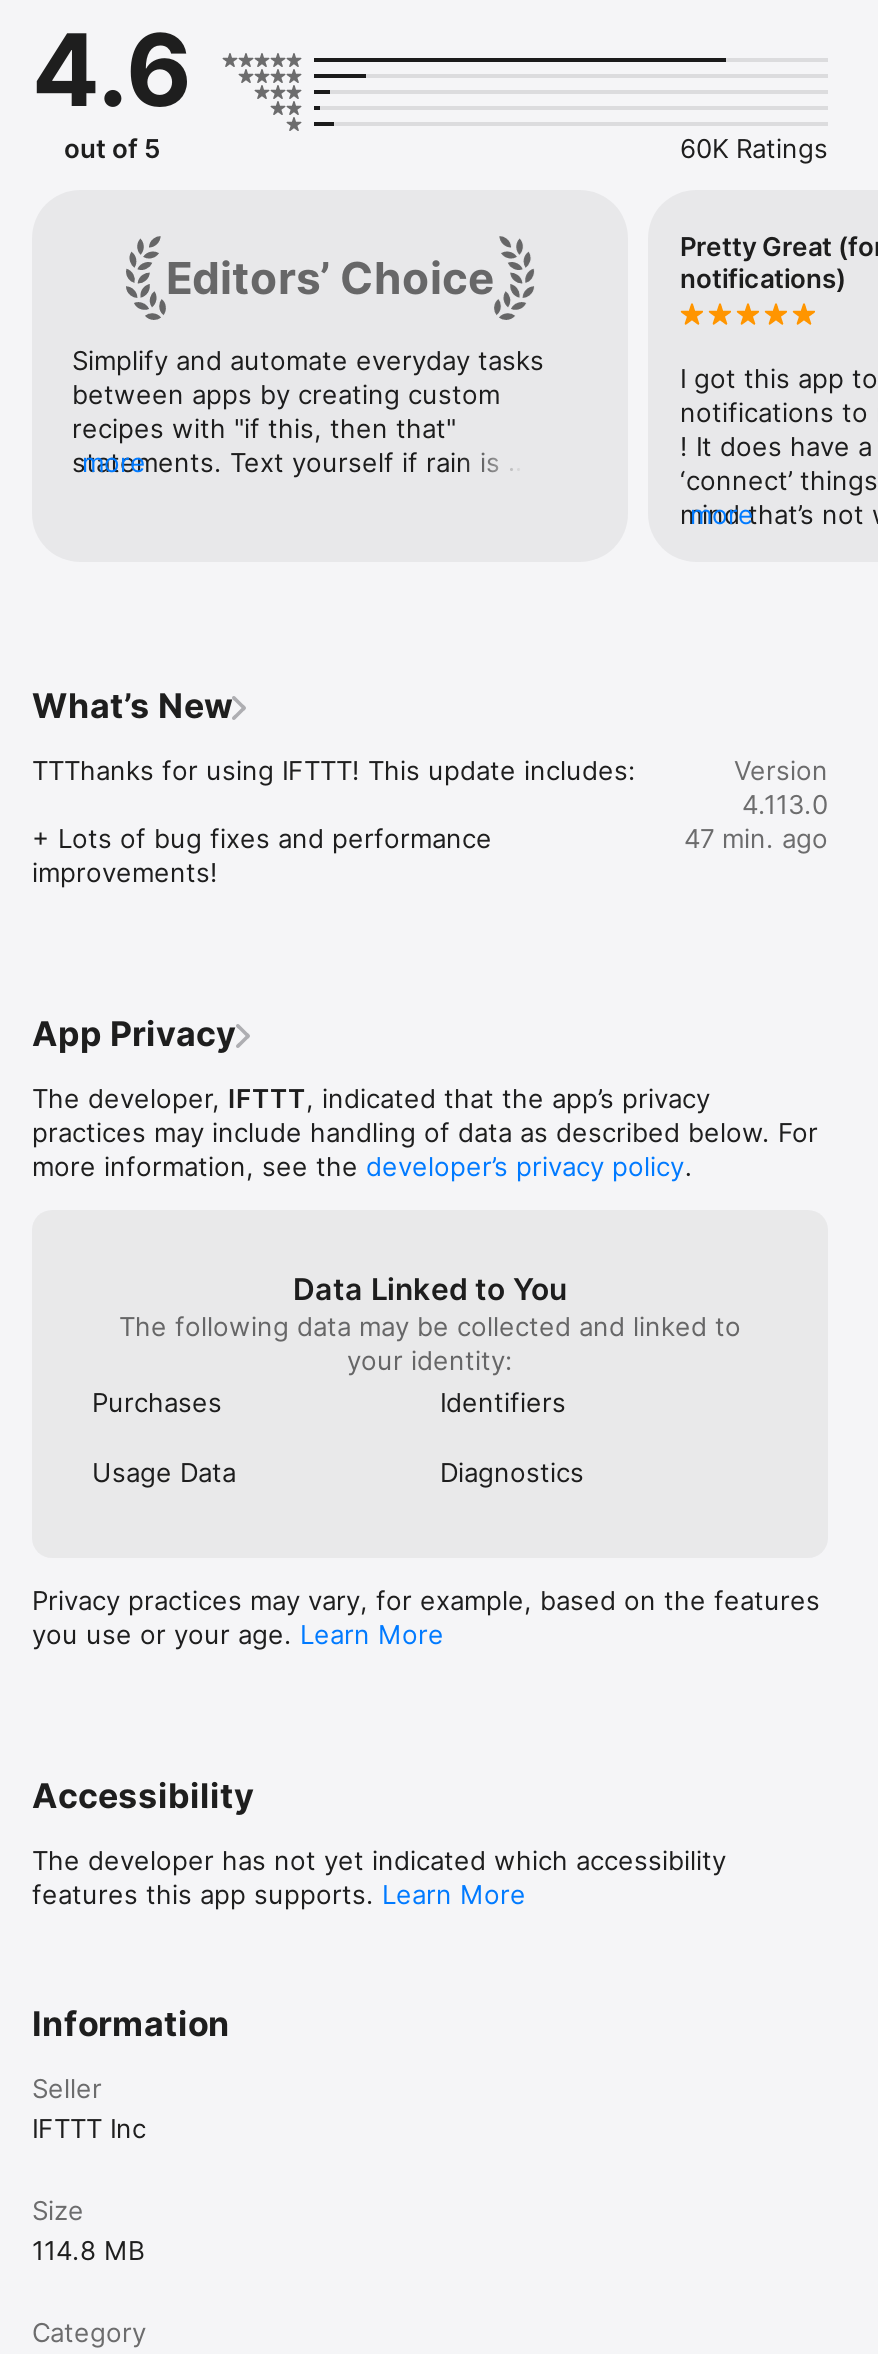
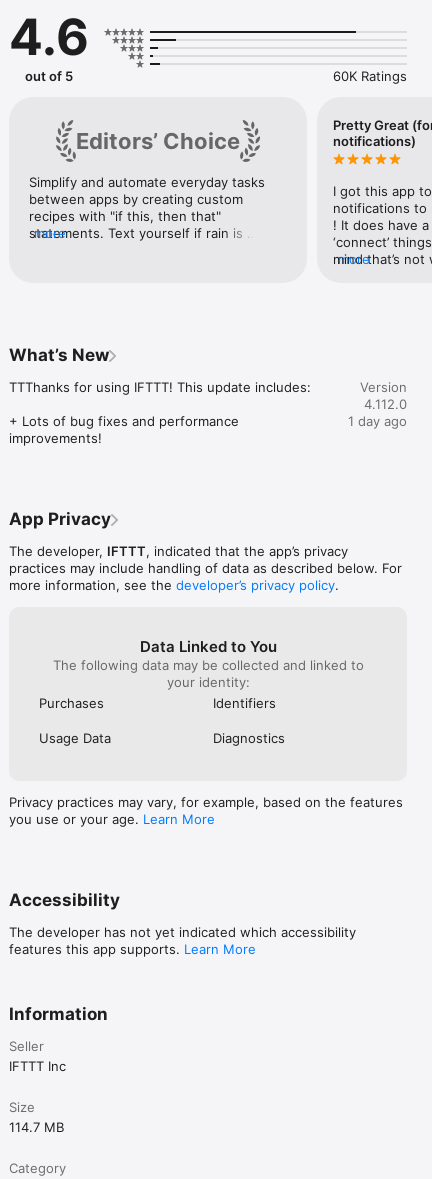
[742,788,828,820] 4.113.0 -> [364,396,407,412] 4.112.0
[684,822,828,854] 47 min. ago -> [348,413,407,429] 1 day ago
[32,2234,144,2266] 114.8 MB -> [9,1119,64,1135] 114.7 MB

